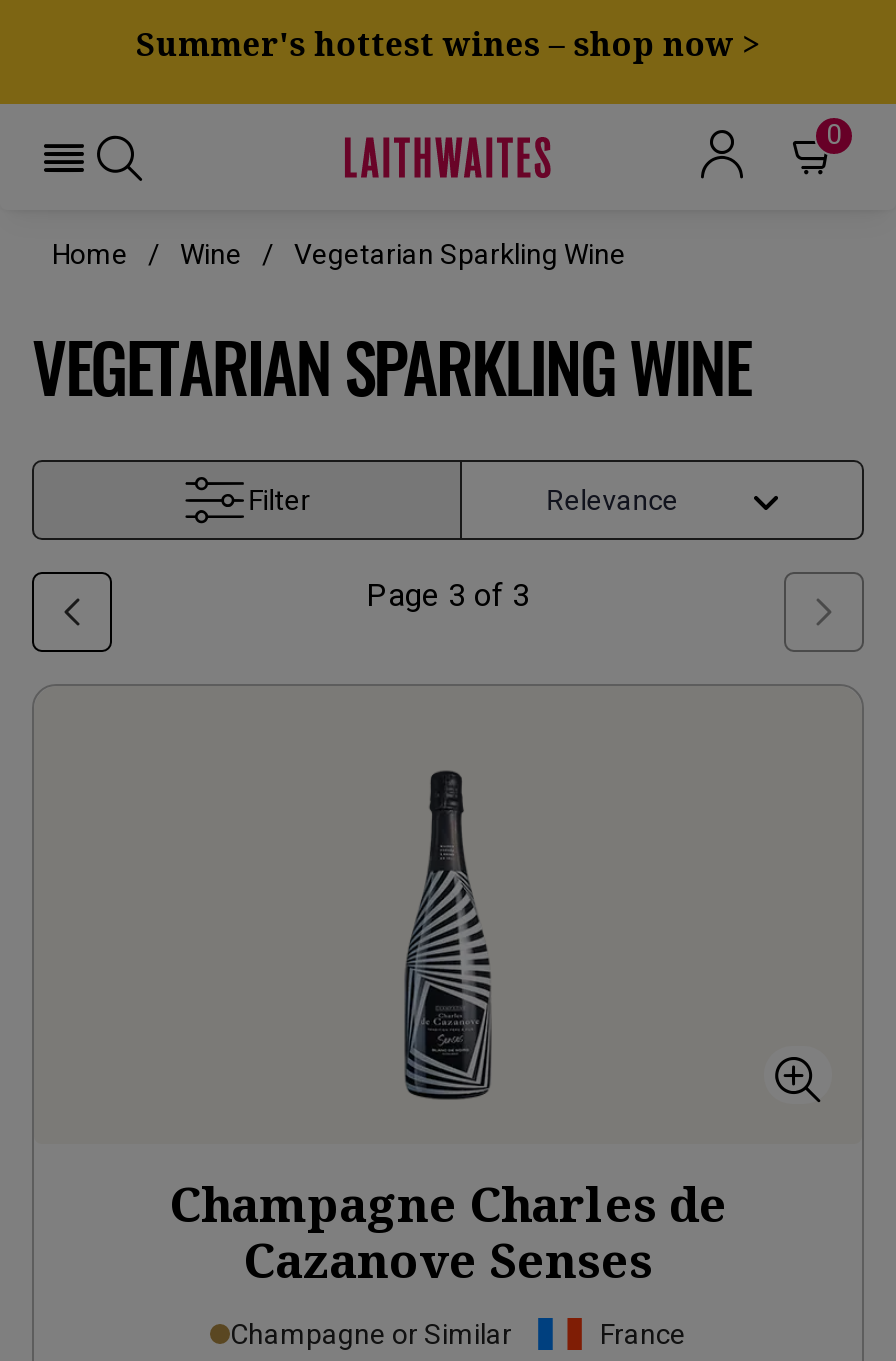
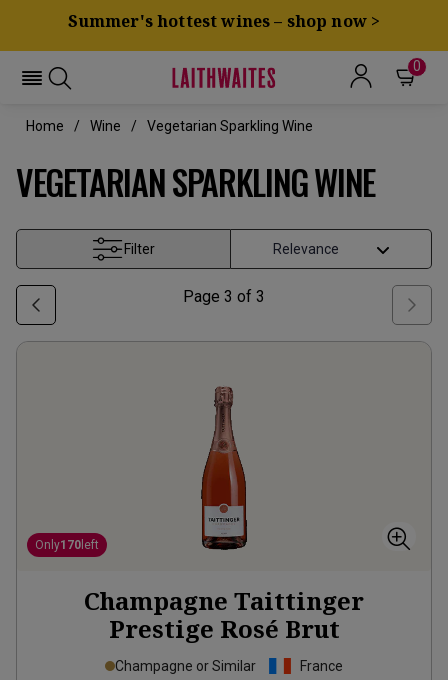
[169,768,727,1292] [image] | Champagne Charles de | Cazanove Senses -> [35,384,364,645] [image] | Only170left | Champagne Taittinger | Prestige Rosé Brut

